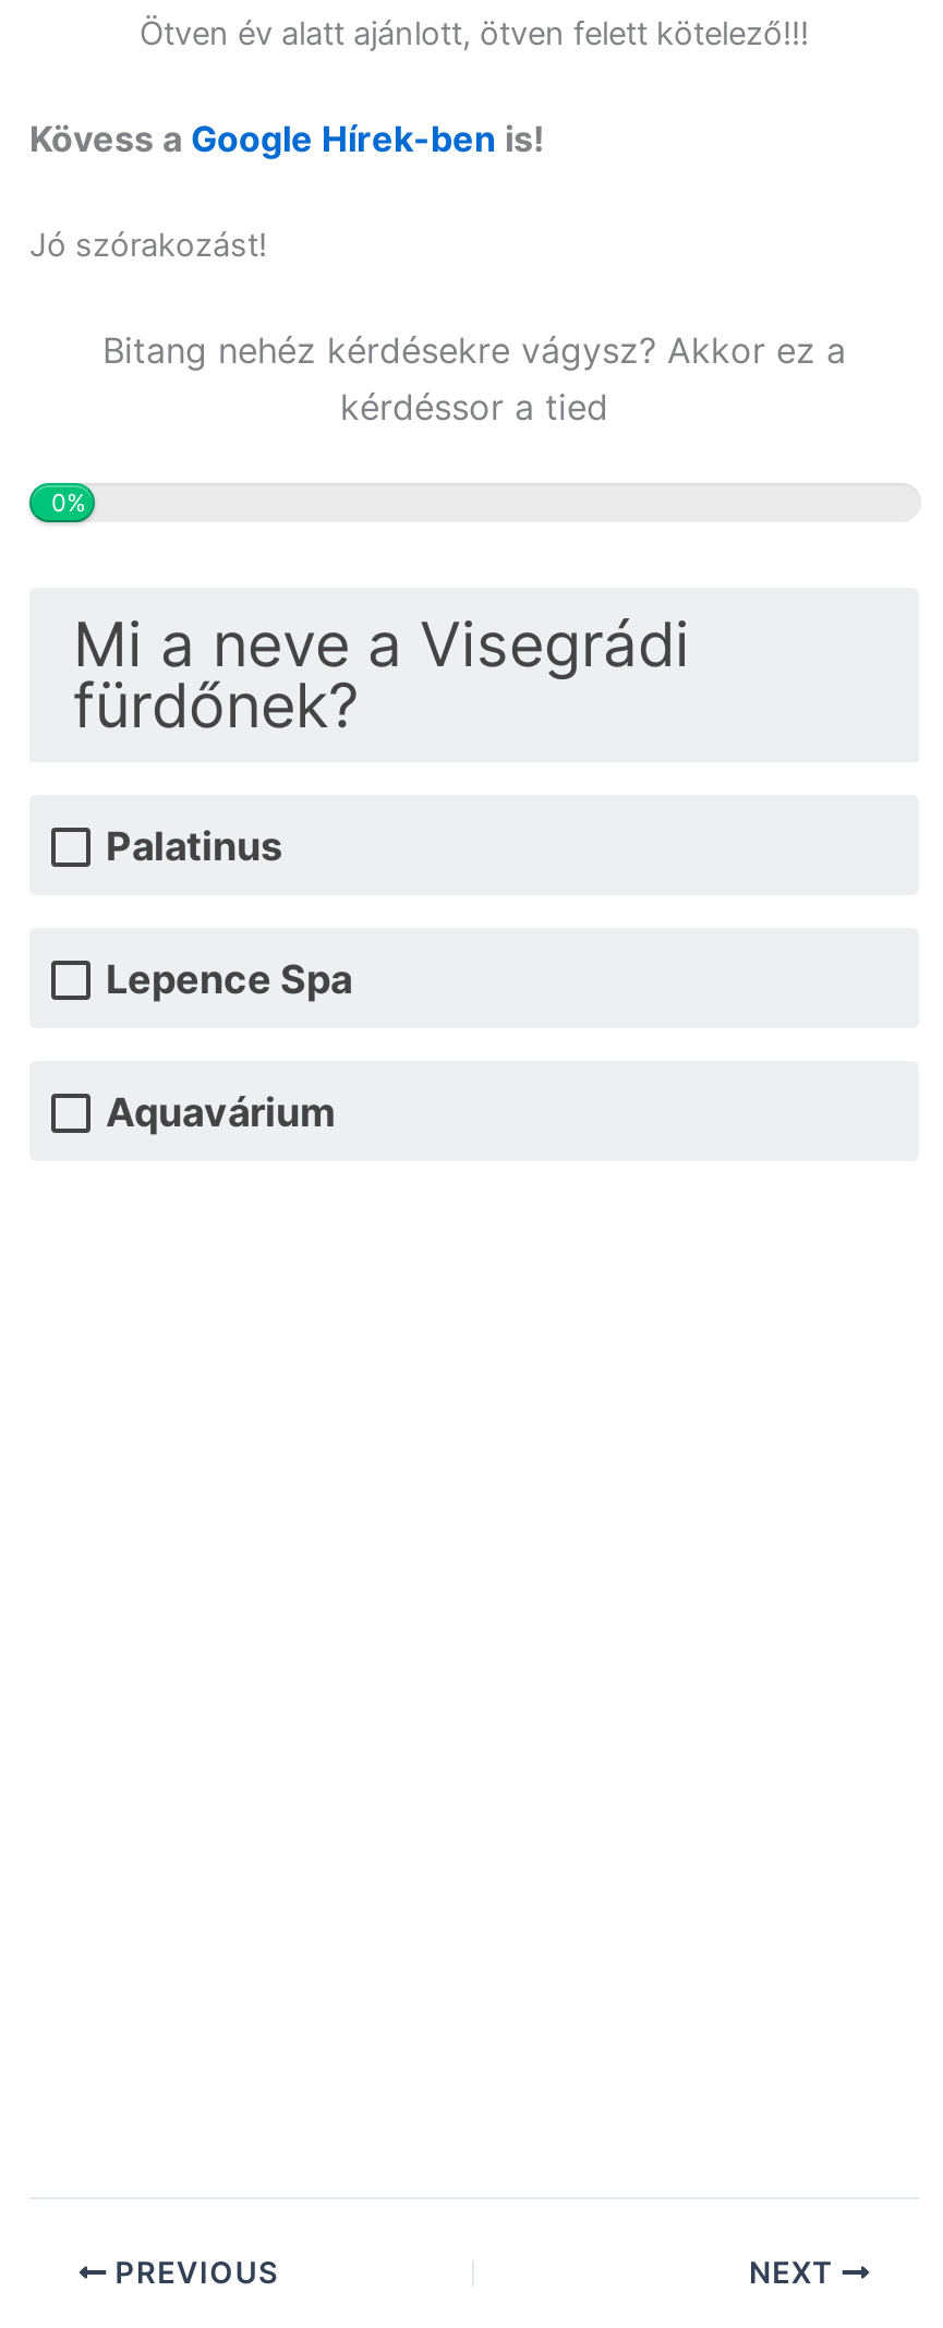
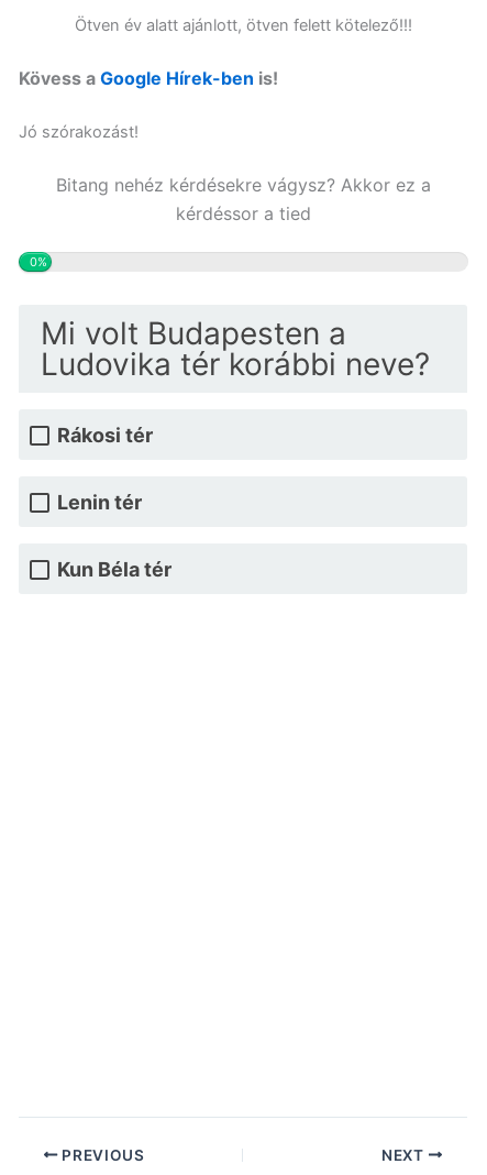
[73,607,690,742] Mi a neve a Visegrádi | fürdőnek? -> [41,314,430,383] Mi volt Budapesten a | Ludovika tér korábbi neve?
[106,824,282,870] Palatinus -> [57,424,153,447] Rákosi tér
[106,957,352,1003] Lepence Spa -> [57,491,142,514] Lenin tér
[106,1090,335,1136] Aquavárium -> [57,558,171,581] Kun Béla tér

